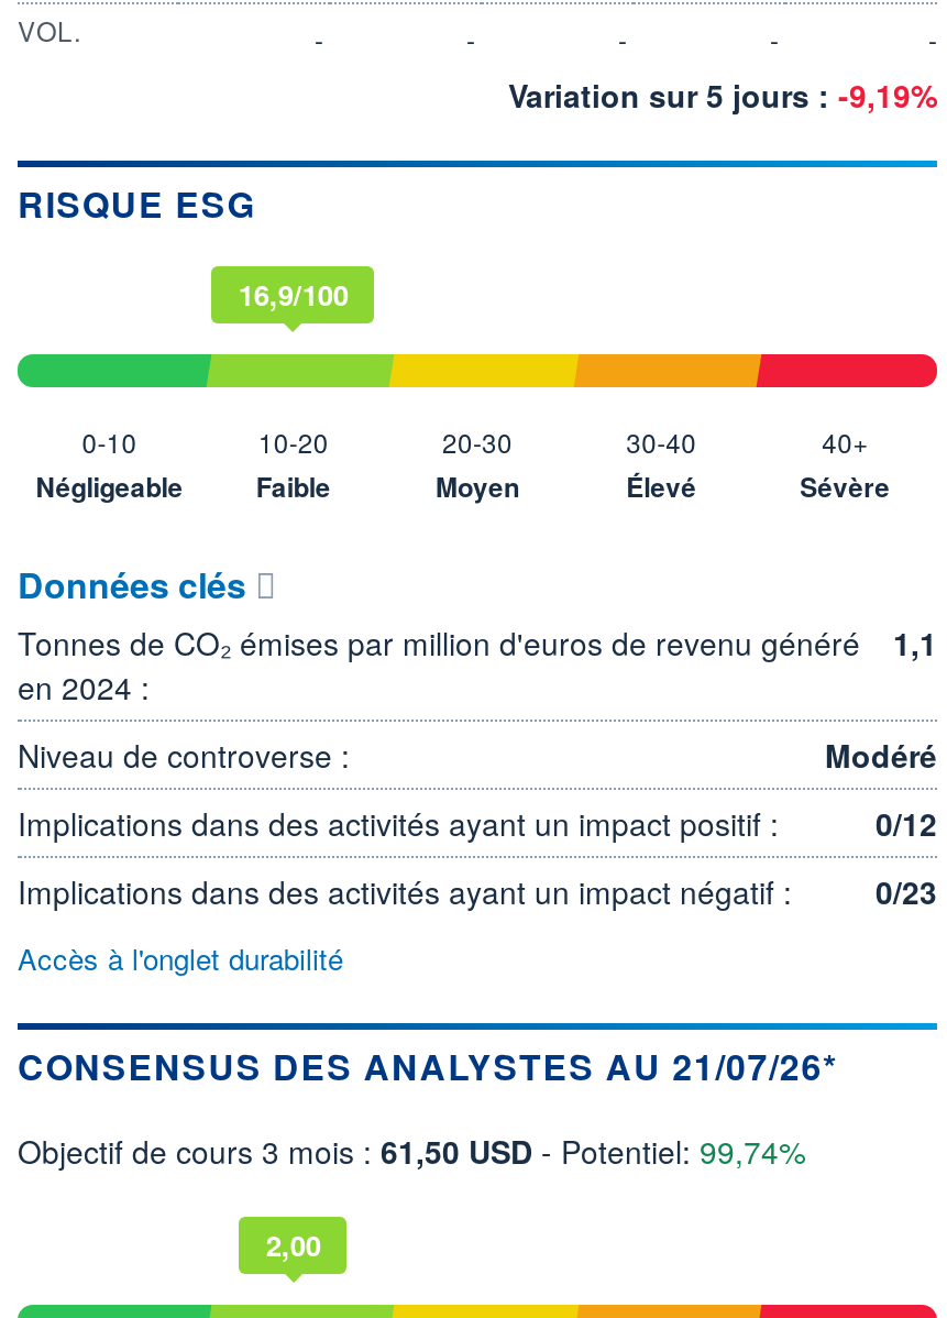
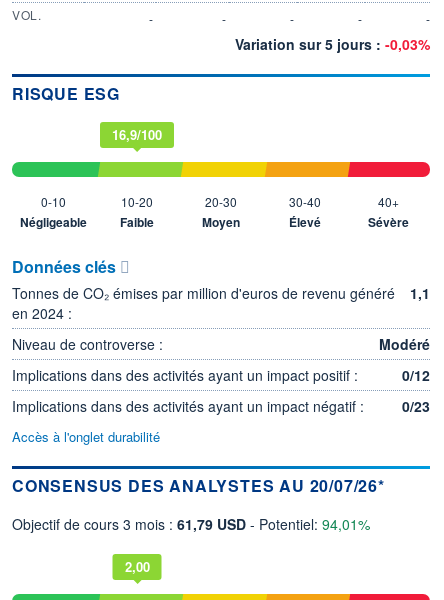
[508,73,937,117] Variation sur 5 jours : -9,19% -> [235,34,430,54] Variation sur 5 jours : -0,03%
[18,1041,838,1091] CONSENSUS DES ANALYSTES AU 21/07/26* -> [12,474,385,497] CONSENSUS DES ANALYSTES AU 20/07/26*
[18,1129,805,1173] Objectif de cours 3 mois : 61,50 USD - Potentiel: 99,74% -> [12,514,370,534] Objectif de cours 3 mois : 61,79 USD - Potentiel: 94,01%

